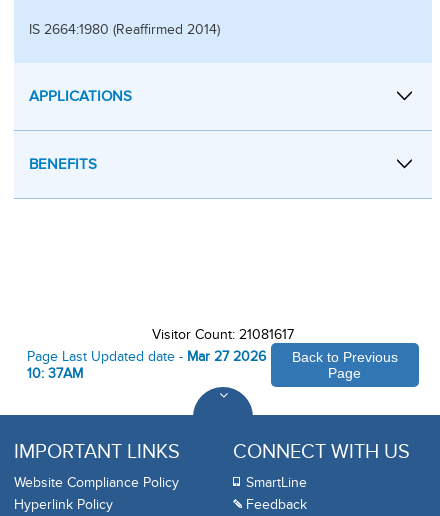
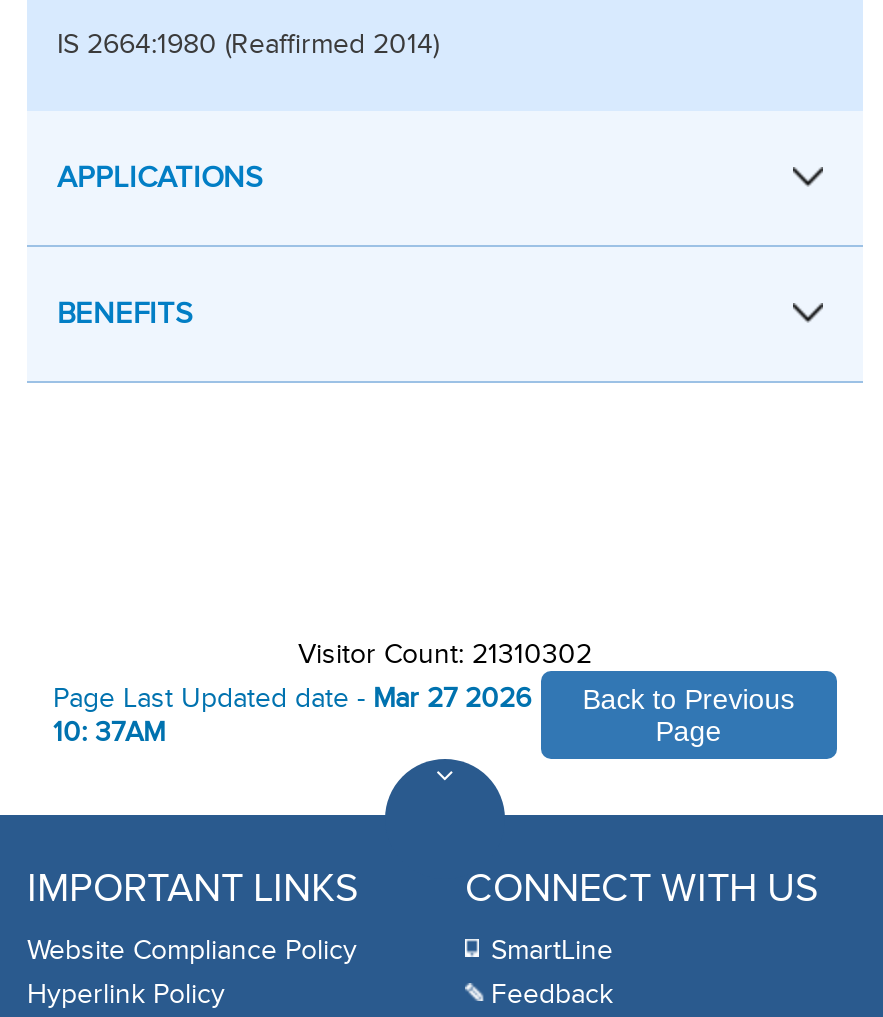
[152,326,294,343] Visitor Count: 21081617 -> [298,637,592,671] Visitor Count: 21310302

